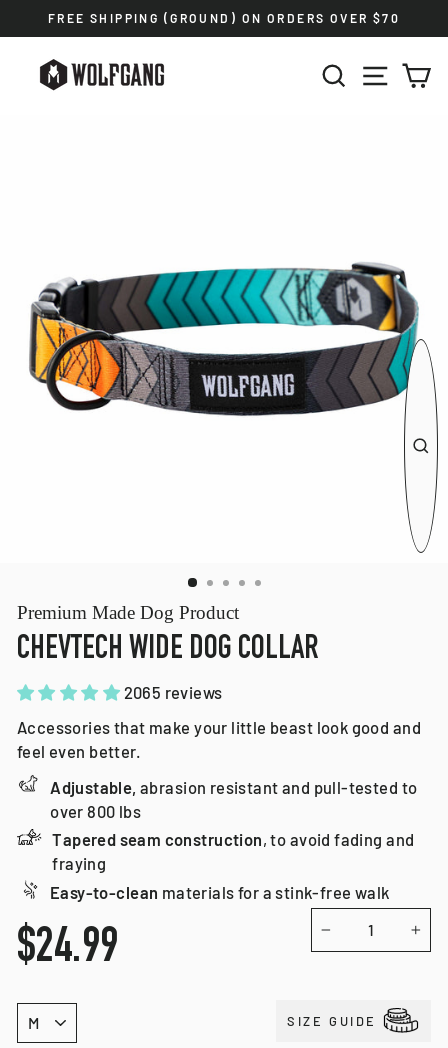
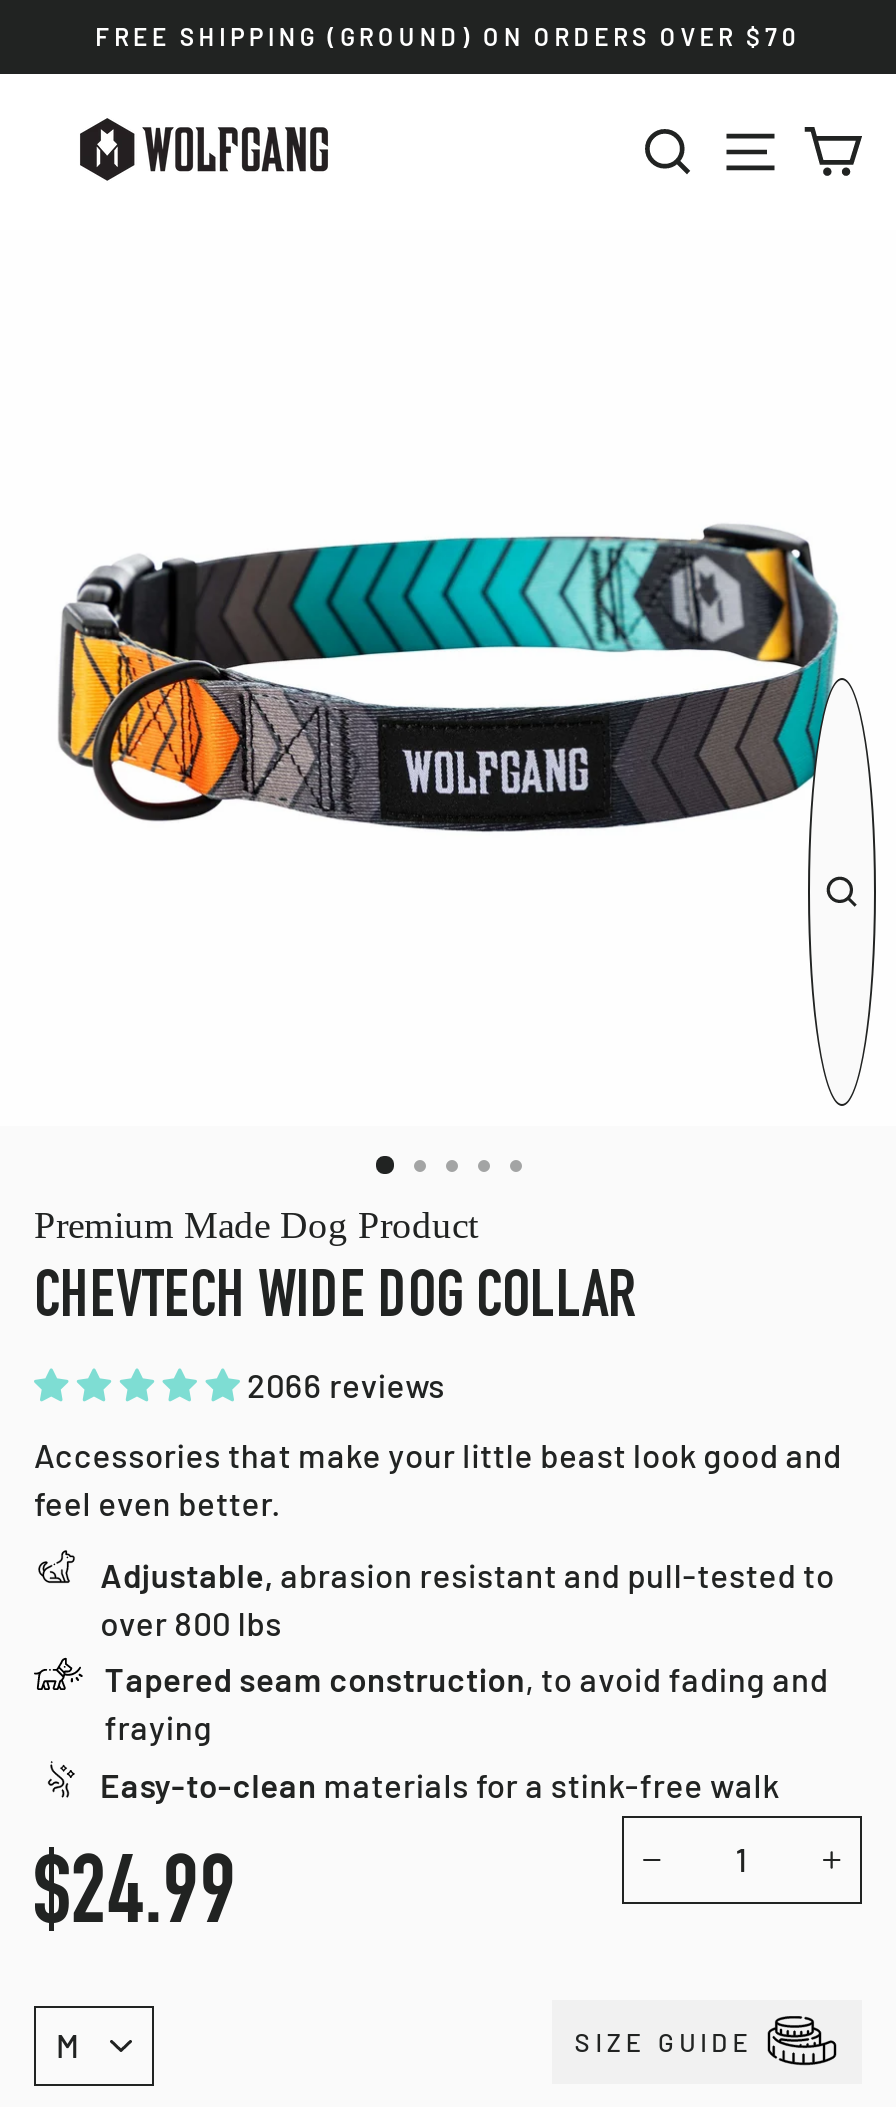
[123,682,222,702] 2065 reviews -> [247,1364,445,1404] 2066 reviews

